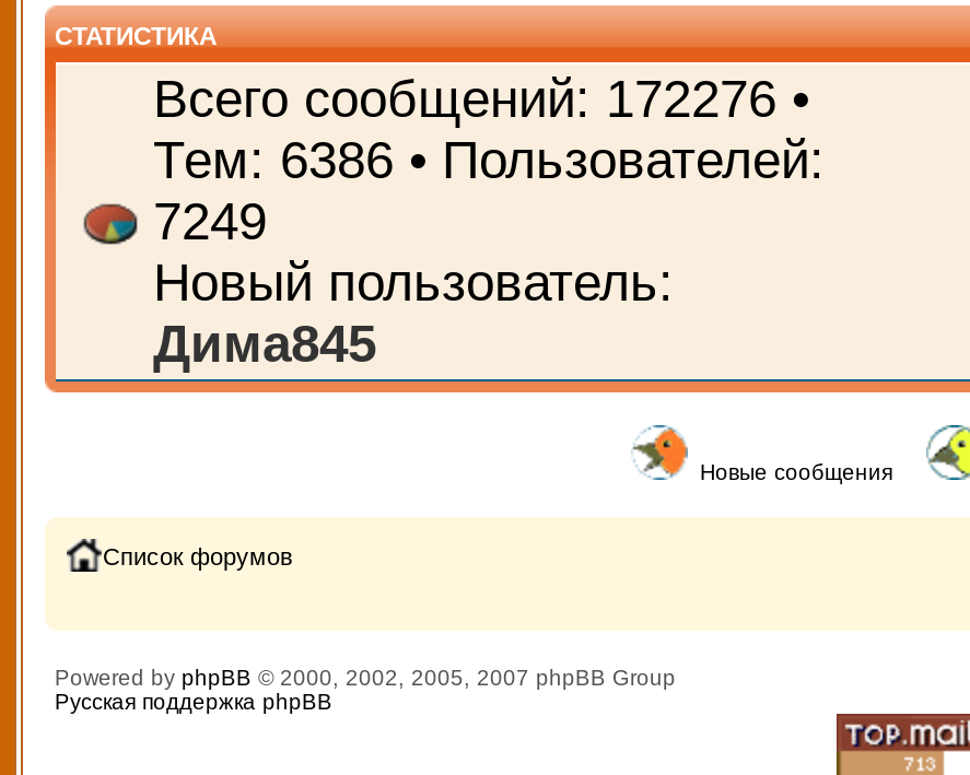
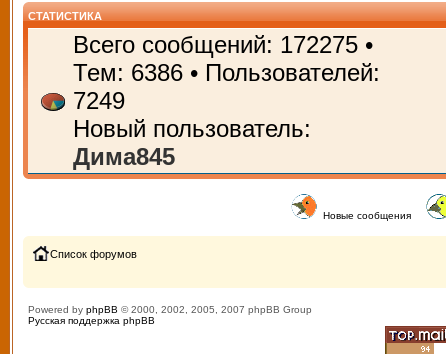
[153,69,809,128] Всего сообщений: 172276 • -> [72,31,372,58] Всего сообщений: 172275 •

